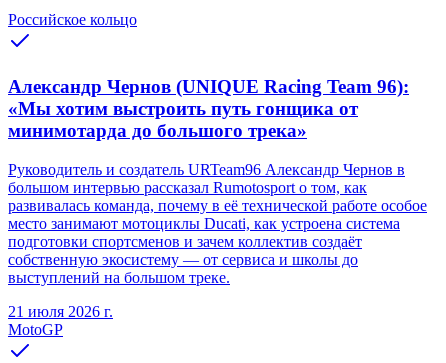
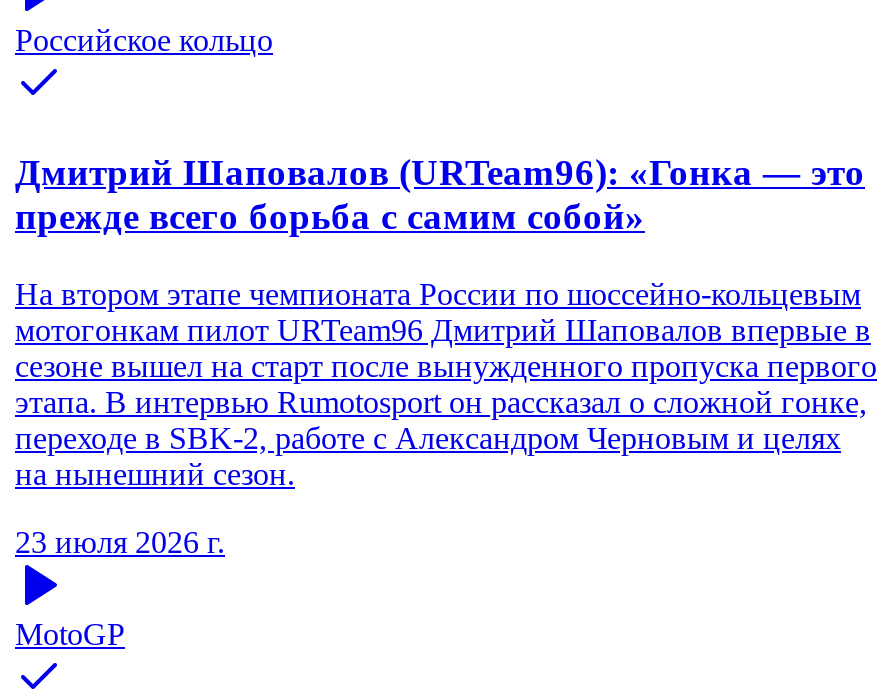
[8,76,409,141] Александр Чернов (UNIQUE Racing Team 96): | «Мы хотим выстроить путь гонщика от | минимотарда до большого трека» -> [15,152,865,238] Дмитрий Шаповалов (URTeam96): «Гонка — это | прежде всего борьба с самим собой»
[8,161,427,286] Руководитель и создатель URTeam96 Александр Чернов в | большом интервью рассказал Rumotosport о том, как | развивалась команда, почему в её технической работе особое | место занимают мотоциклы Ducati, как устроена система | подготовки спортсменов и зачем коллектив создаёт | собственную экосистему — от сервиса и школы до | выступлений на большом треке. -> [15,277,877,491] На втором этапе чемпионата России по шоссейно-кольцевым | мотогонкам пилот URTeam96 Дмитрий Шаповалов впервые в | сезоне вышел на старт после вынужденного пропуска первого | этапа. В интервью Rumotosport он рассказал о сложной гонке, | переходе в SBK-2, работе с Александром Черновым и целях | на нынешний сезон.
[8,303,113,320] 21 июля 2026 г. -> [15,525,225,559] 23 июля 2026 г.

